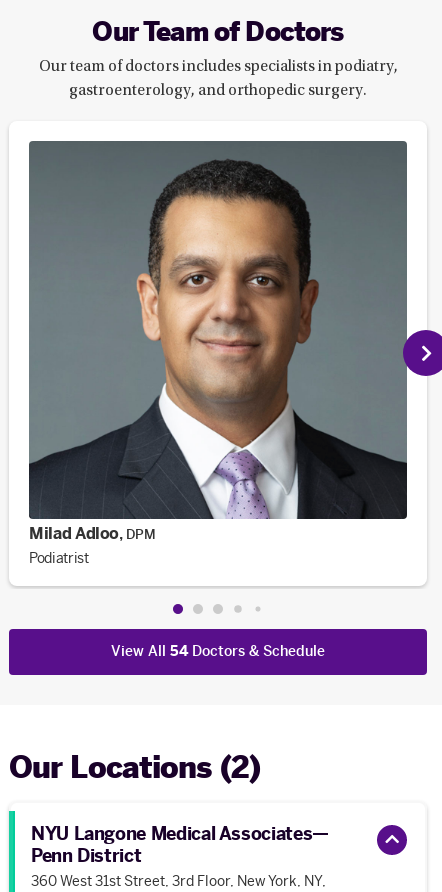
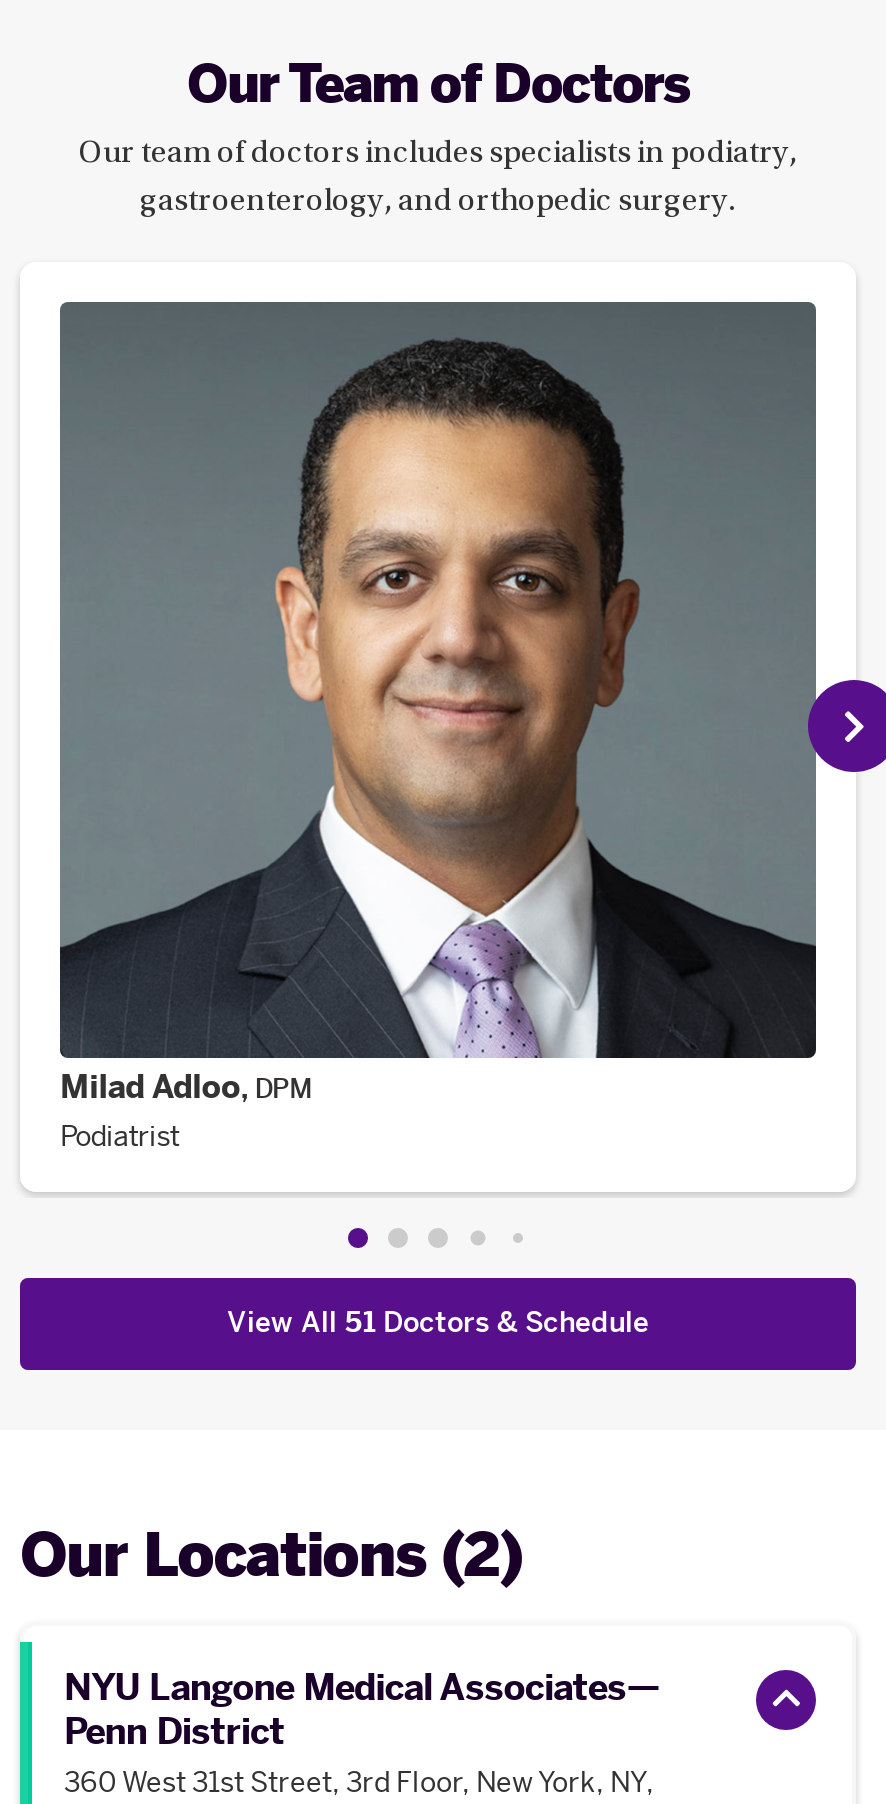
[111,643,325,660] View All 54 Doctors & Schedule -> [227,1305,649,1339] View All 51 Doctors & Schedule

